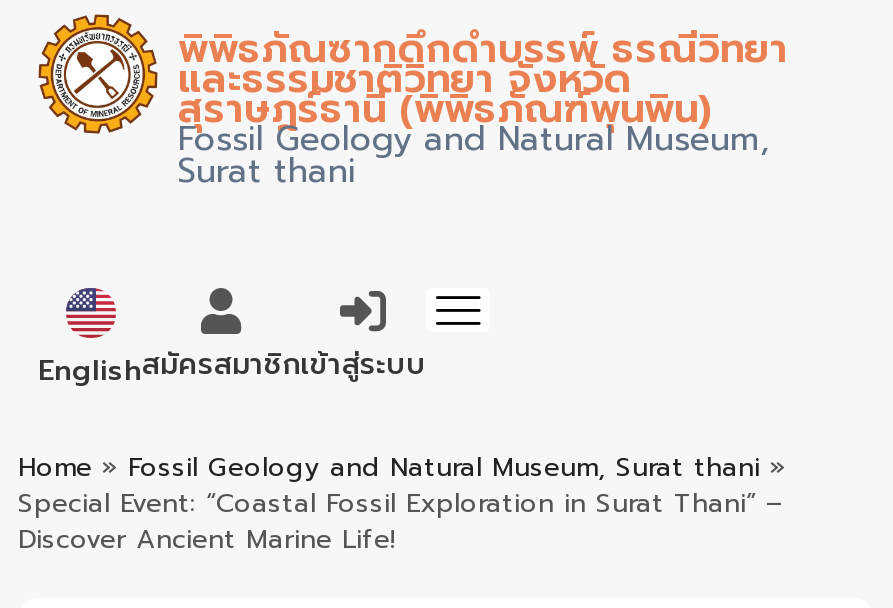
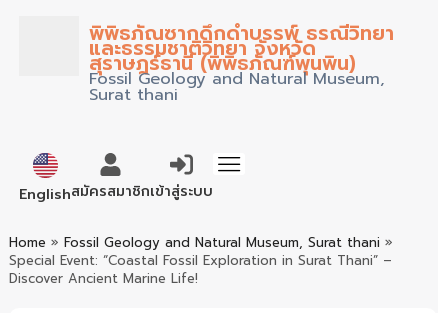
[36,12,160,136] [image] -> none

